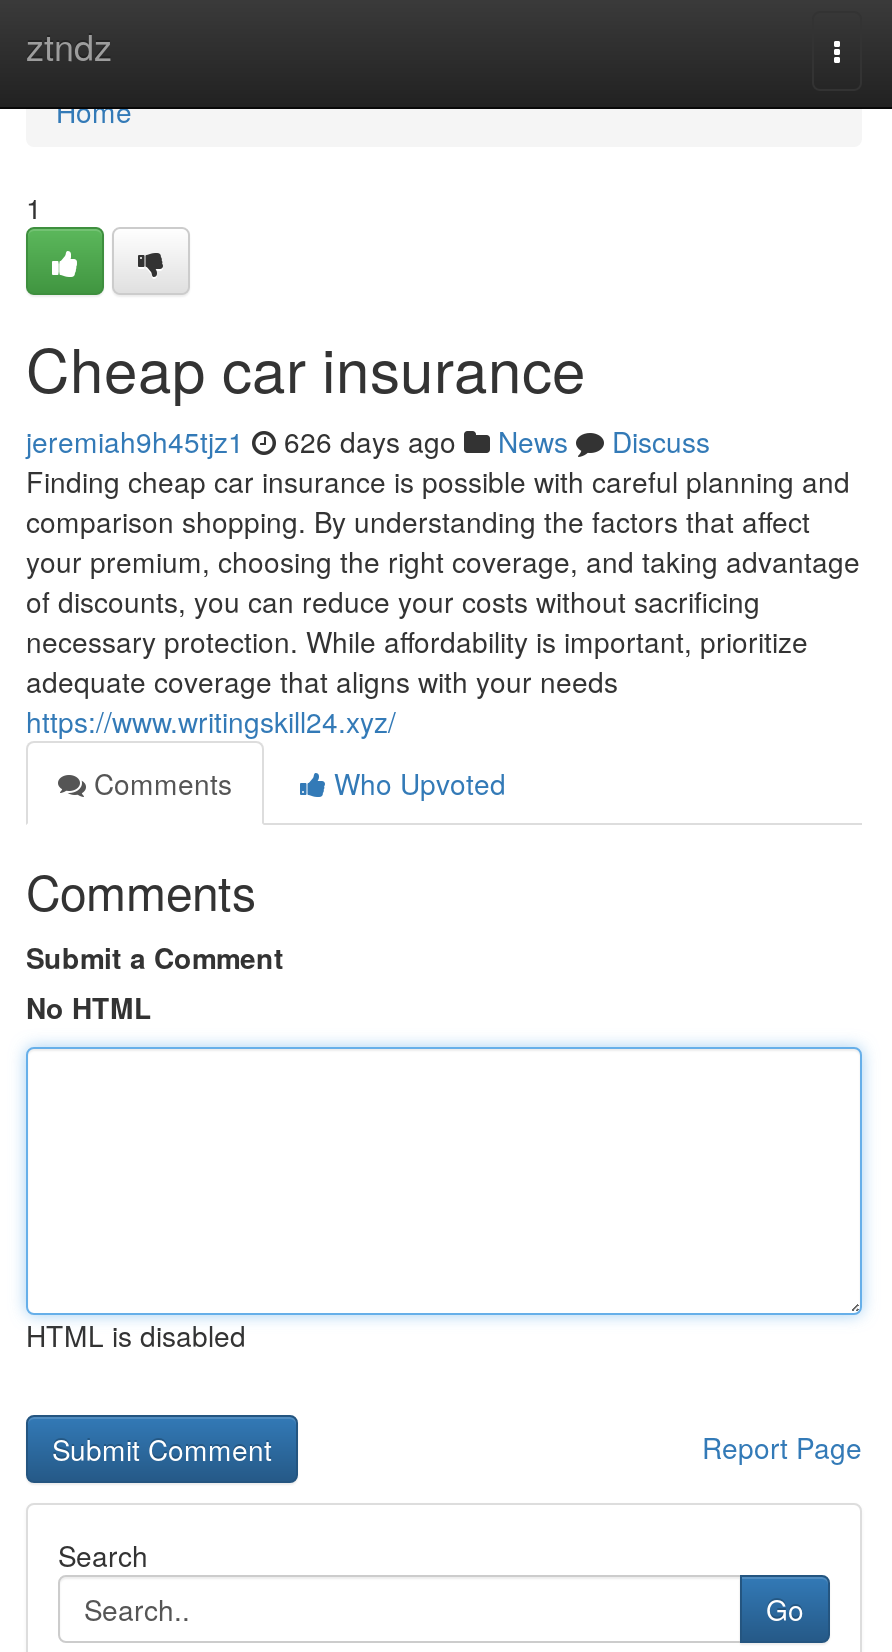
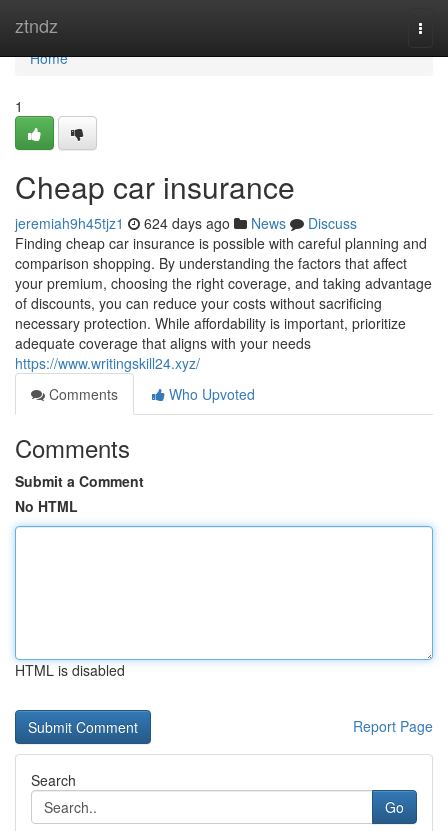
[26,421,710,461] jeremiah9h45tjz1 626 days ago News Discuss -> [15,213,357,233] jeremiah9h45tjz1 624 days ago News Discuss

